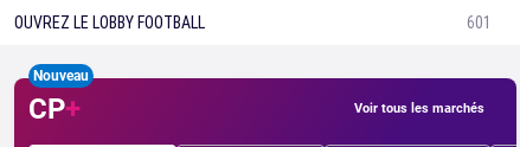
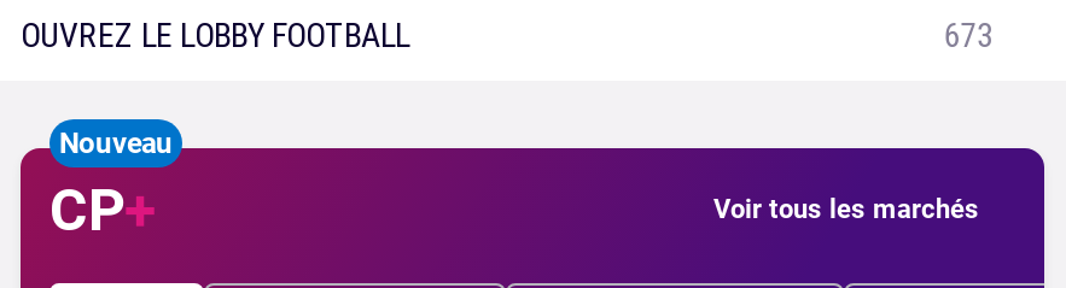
[467,13,492,32] 601 -> [943,16,994,55] 673

